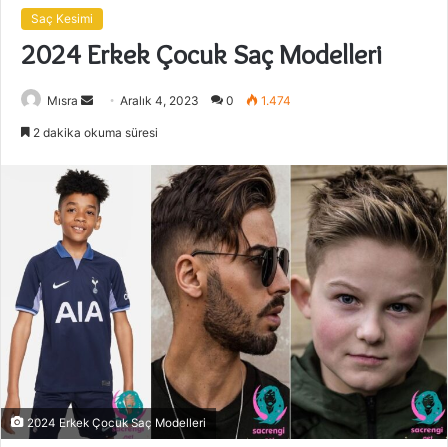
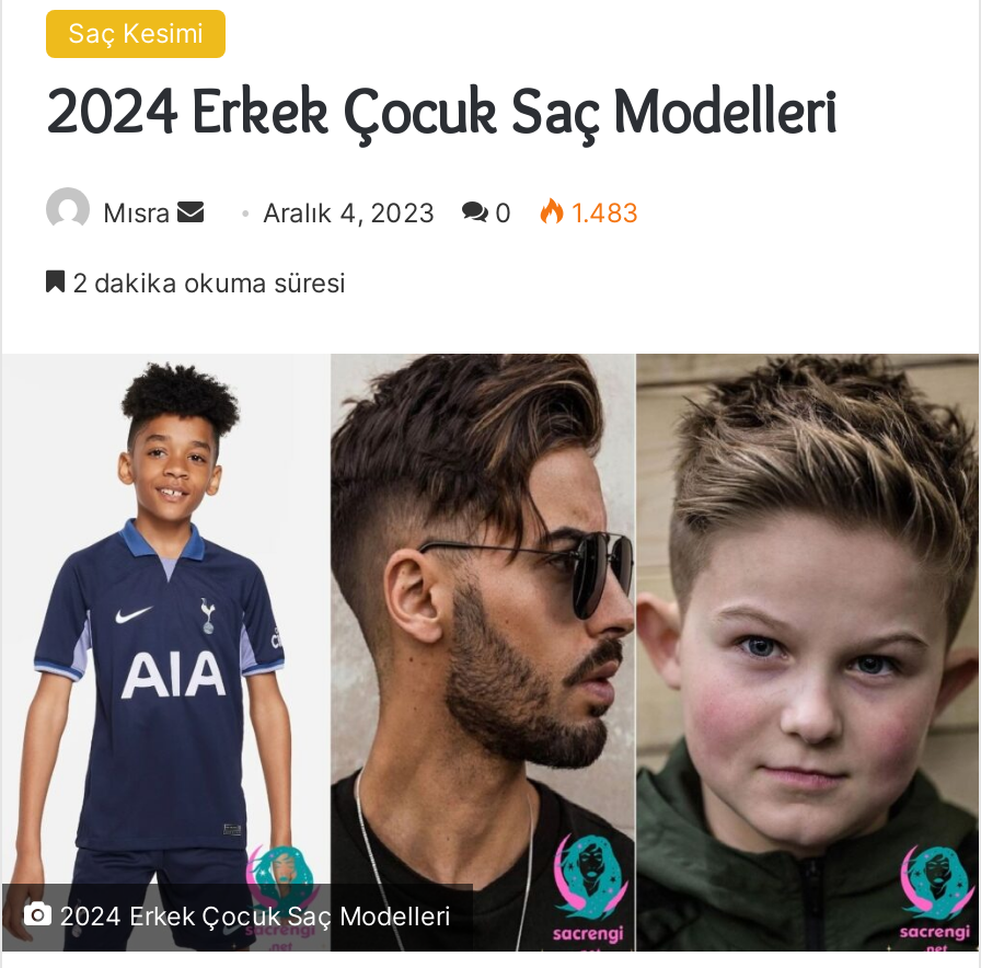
[258,93,291,108] 1.474 -> [565,196,639,229] 1.483

